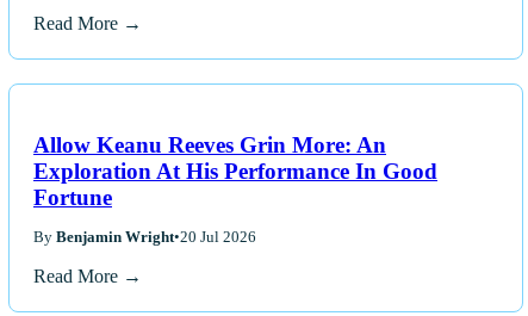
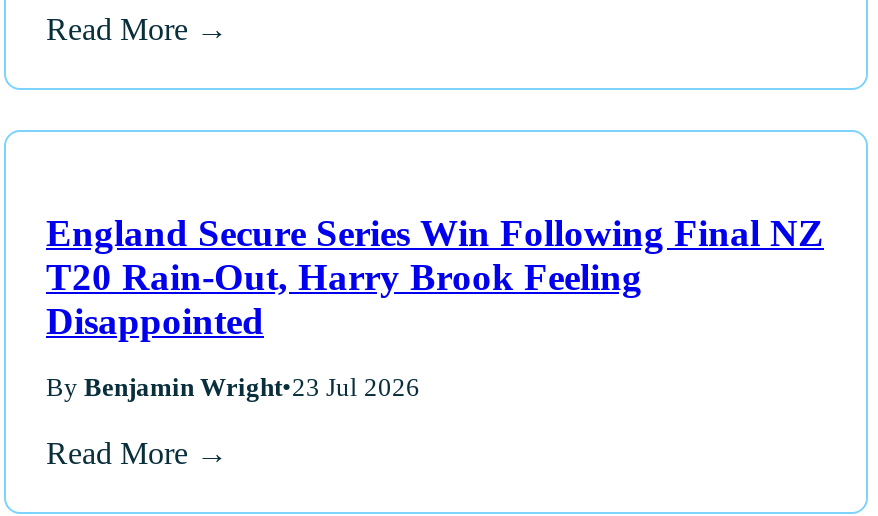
[33,132,437,209] Allow Keanu Reeves Grin More: An | Exploration At His Performance In Good | Fortune -> [46,211,824,341] England Secure Series Win Following Final NZ | T20 Rain-Out, Harry Brook Feeling | Disappointed
[33,228,256,245] By Benjamin Wright•20 Jul 2026 -> [46,373,420,401] By Benjamin Wright•23 Jul 2026

